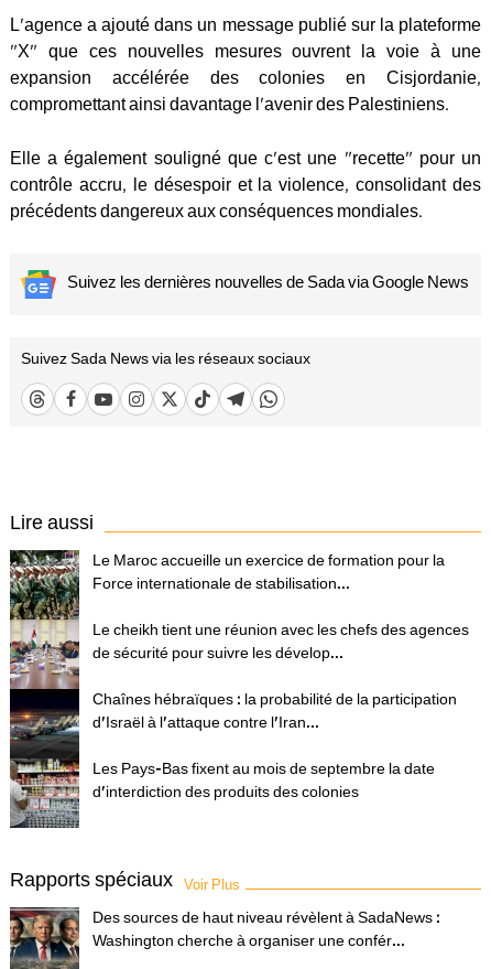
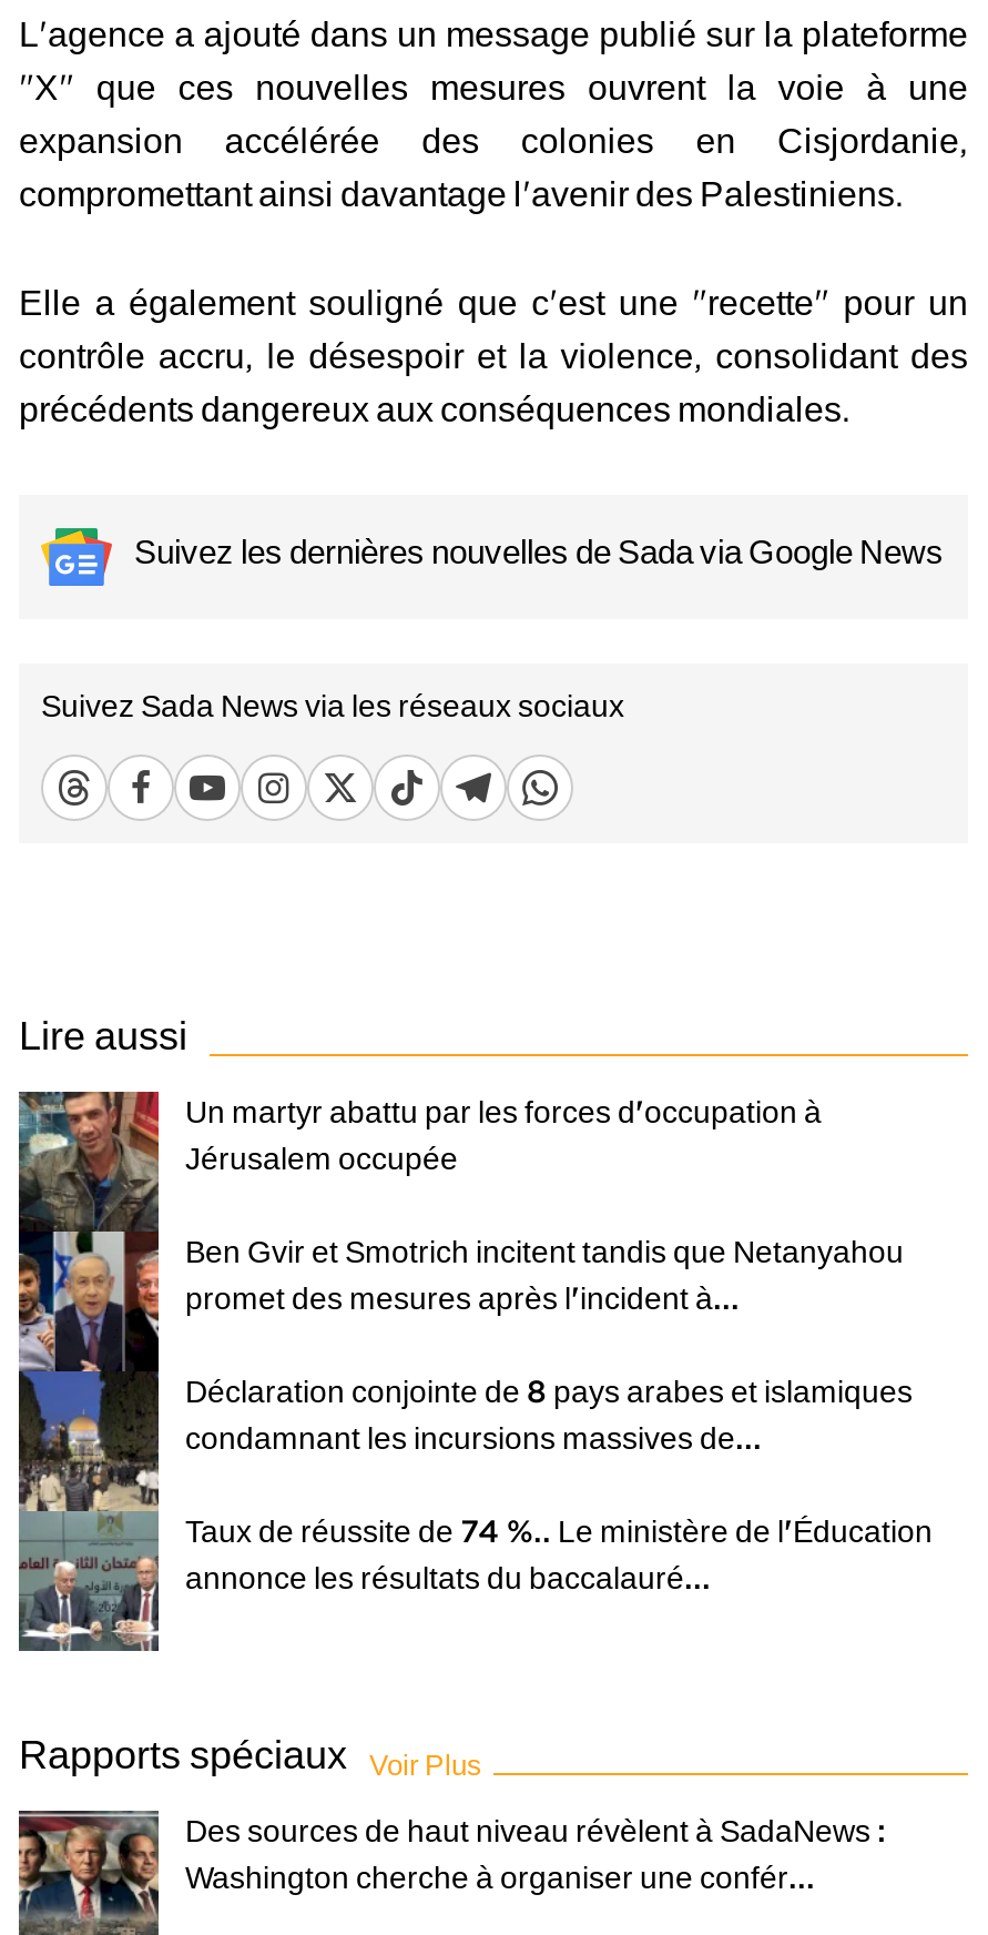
[9,549,445,826] [image] | Le Maroc accueille un exercice de formation pour la | Force internationale de stabilisation... -> [17,1090,822,1651] [image] | Un martyr abattu par les forces d'occupation à | Jérusalem occupée
[92,619,469,666] Le cheikh tient une réunion avec les chefs des agences | de sécurité pour suivre les dévelop... -> [185,1231,904,1324] Ben Gvir et Smotrich incitent tandis que Netanyahou | promet des mesures après l'incident à...
[92,689,457,735] Chaînes hébraïques : la probabilité de la participation | d'Israël à l'attaque contre l'Iran... -> [185,1371,913,1464] Déclaration conjointe de 8 pays arabes et islamiques | condamnant les incursions massives de...
[92,758,435,804] Les Pays-Bas fixent au mois de septembre la date | d'interdiction des produits des colonies -> [185,1510,933,1604] Taux de réussite de 74 %.. Le ministère de l'Éducation | annonce les résultats du baccalauré...

